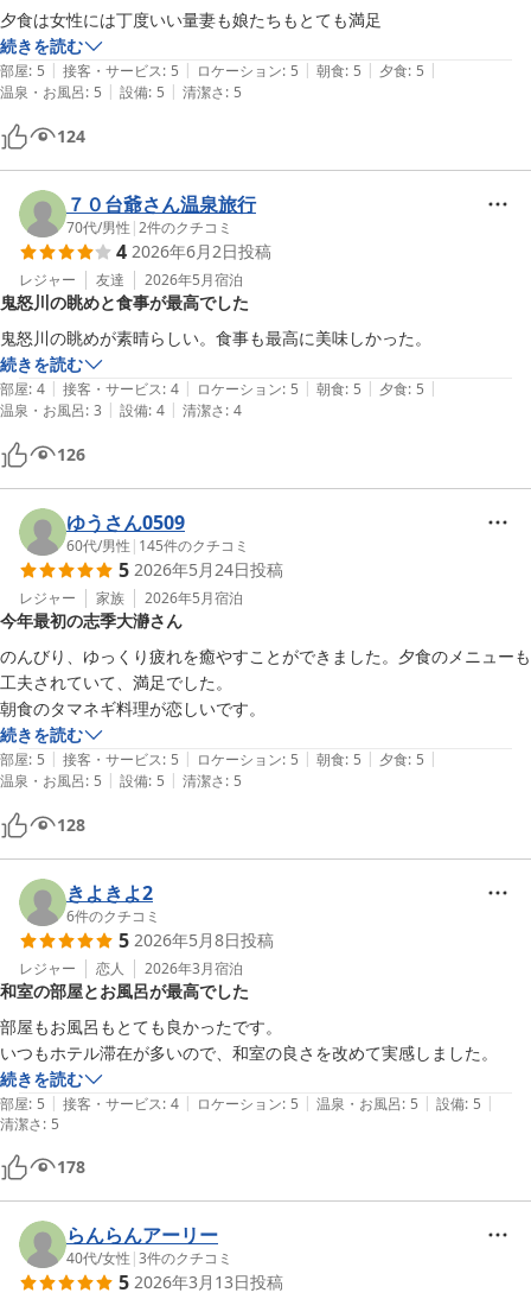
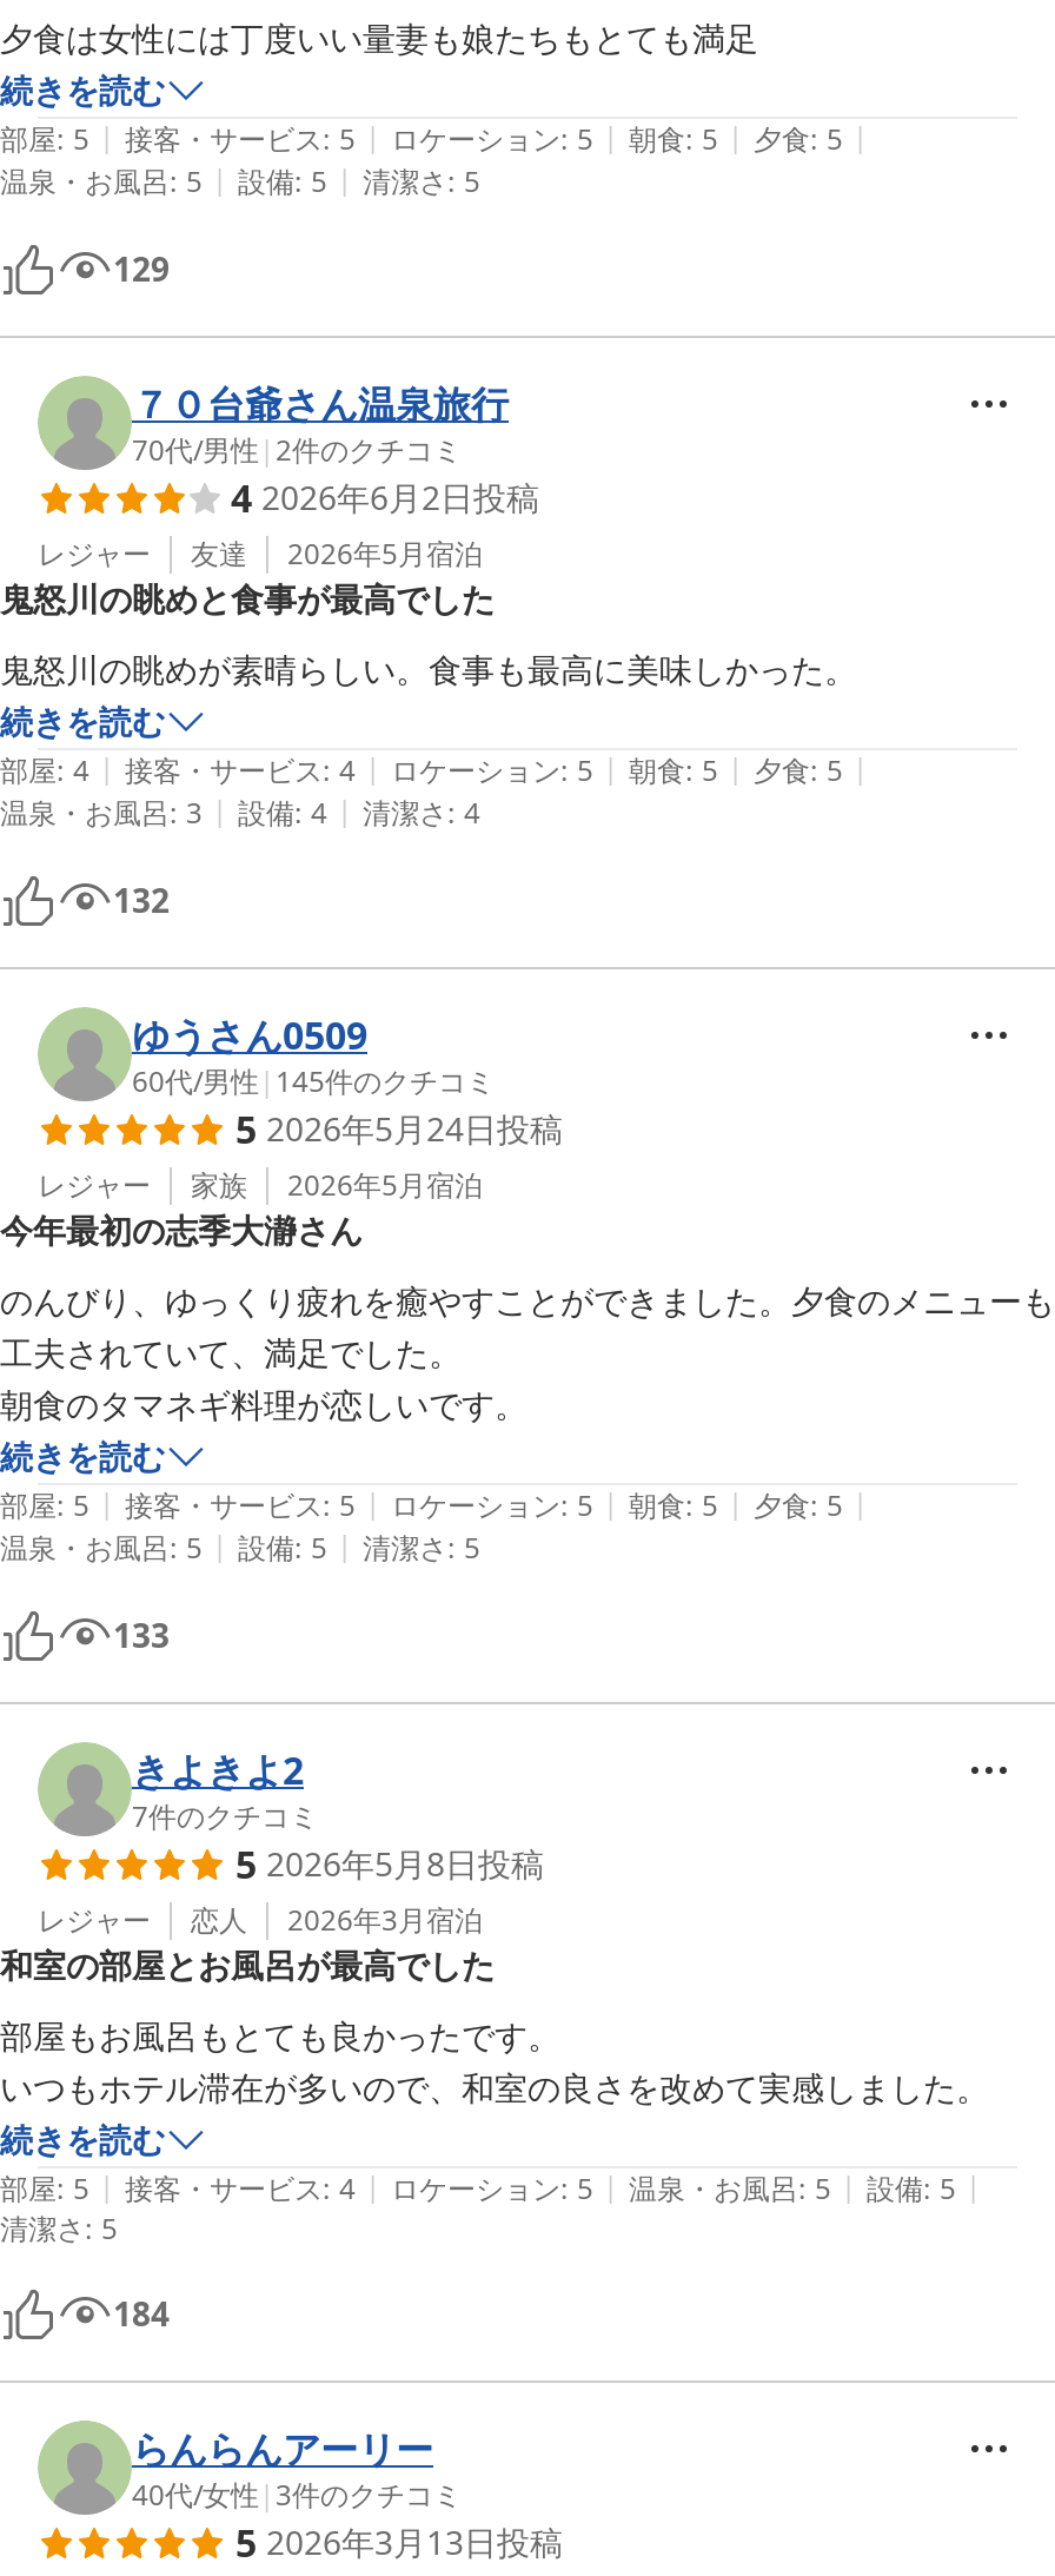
[57,125,85,147] 124 -> [113,246,170,291] 129
[57,443,85,465] 126 -> [113,878,170,922] 132
[57,813,85,836] 128 -> [113,1613,170,1657] 133
[66,906,160,926] 6件のクチコミ -> [132,1796,318,1836] 7件のクチコミ
[57,1155,85,1178] 178 -> [113,2291,170,2336] 184

